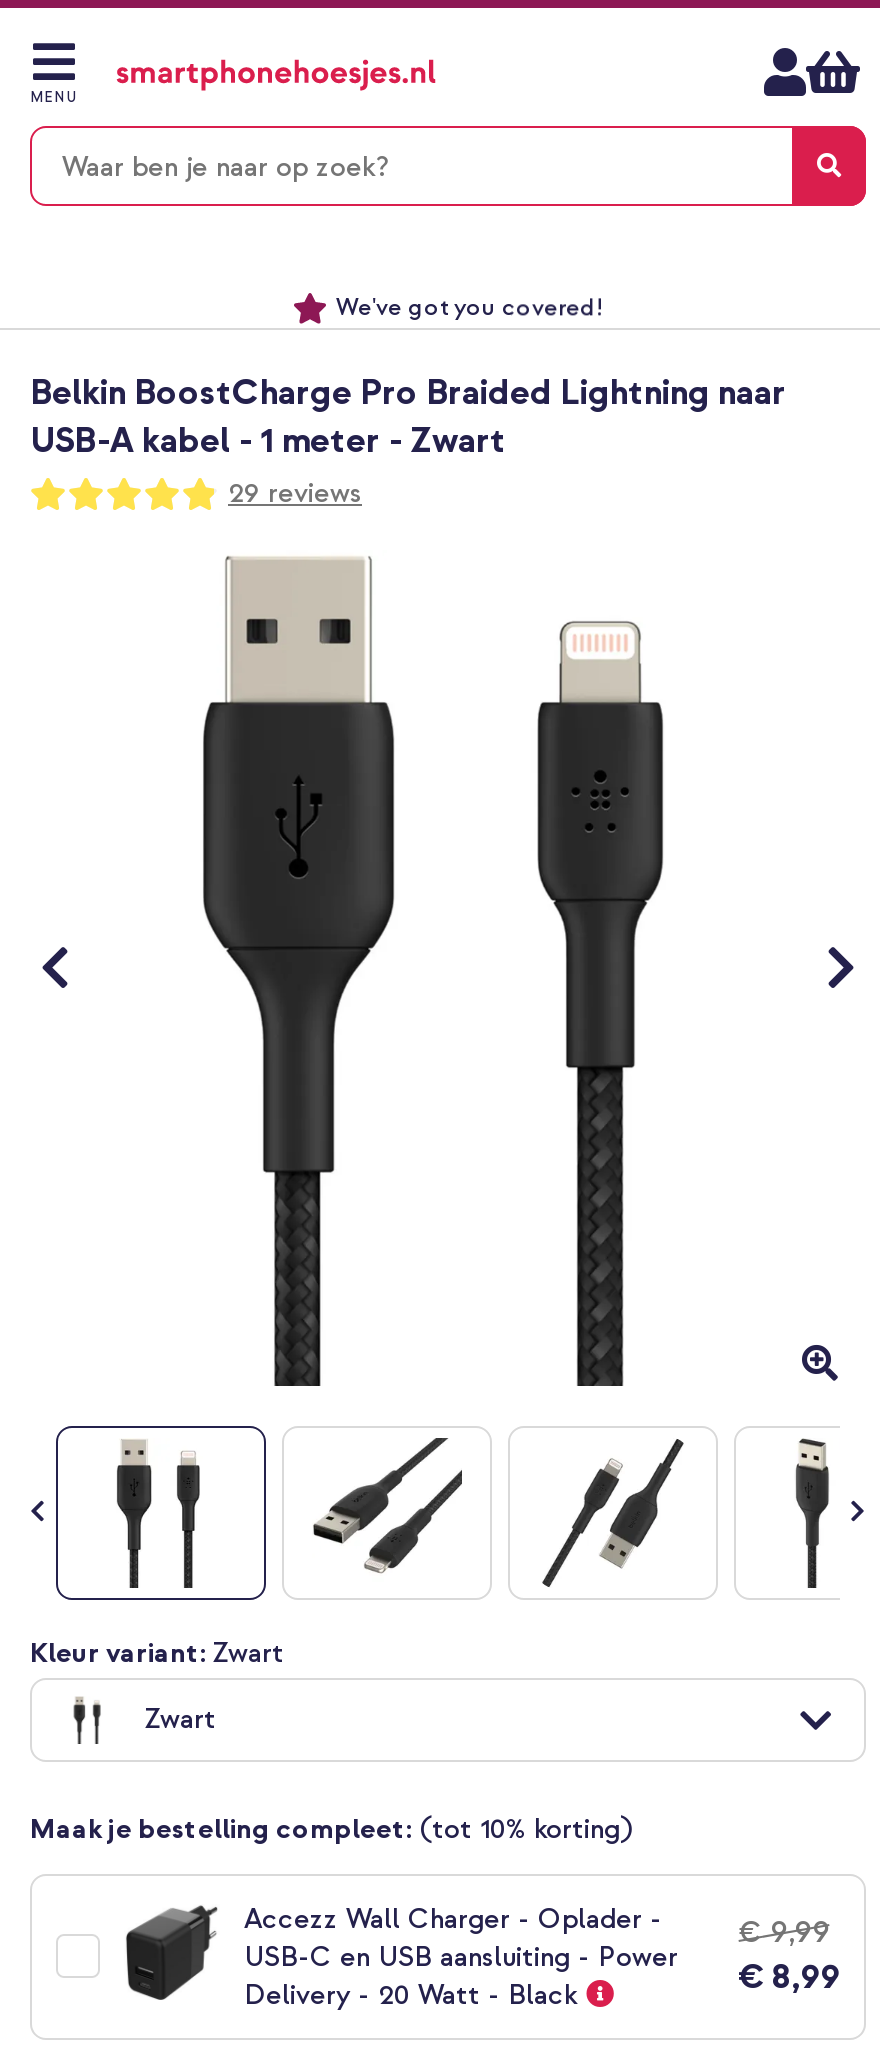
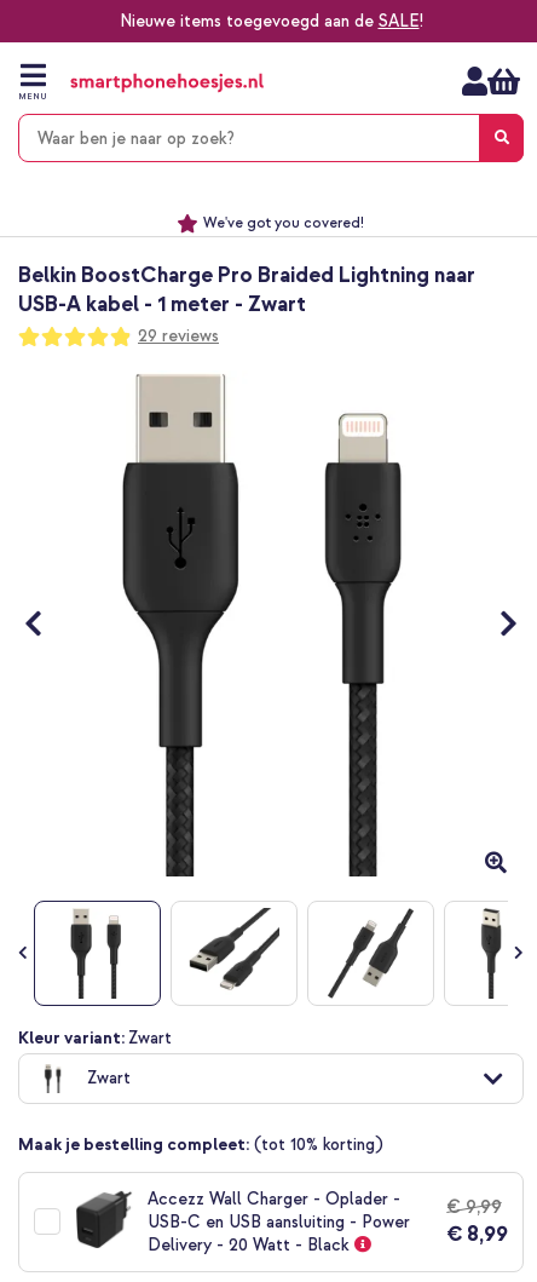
none -> [119,11,423,31] Nieuwe items toegevoegd aan de SALE!

